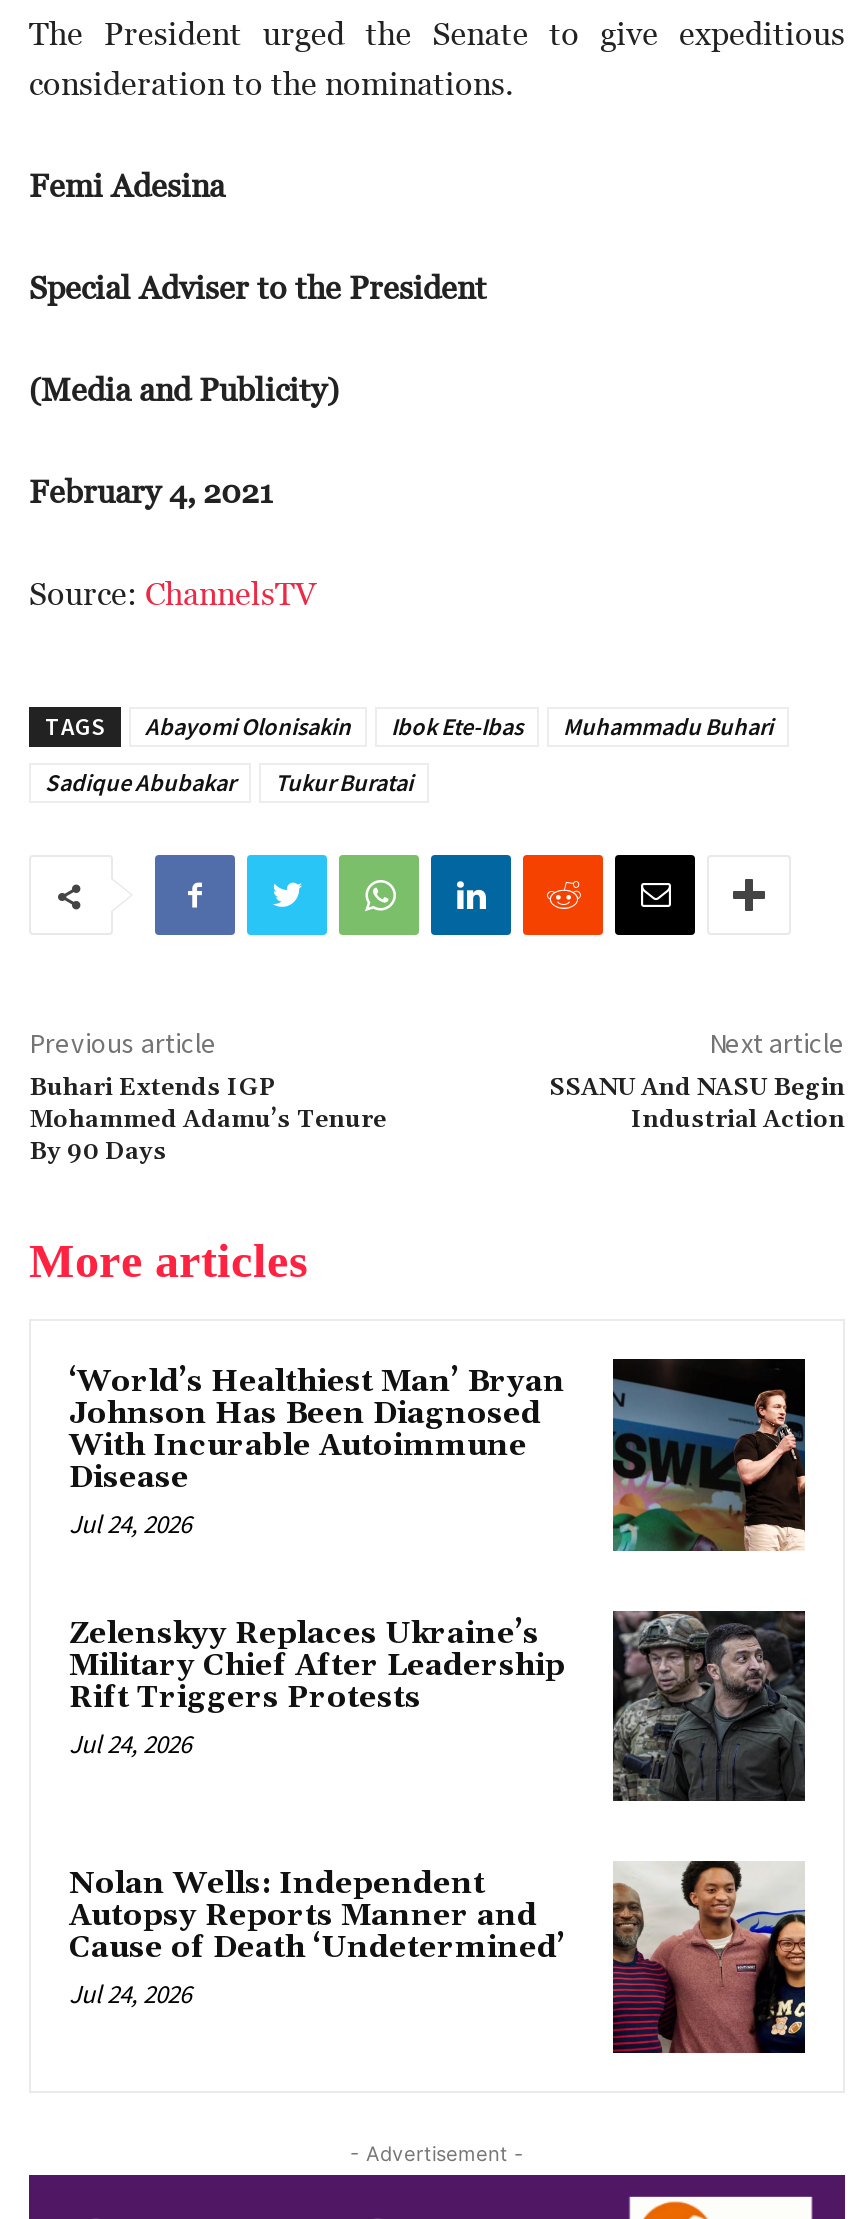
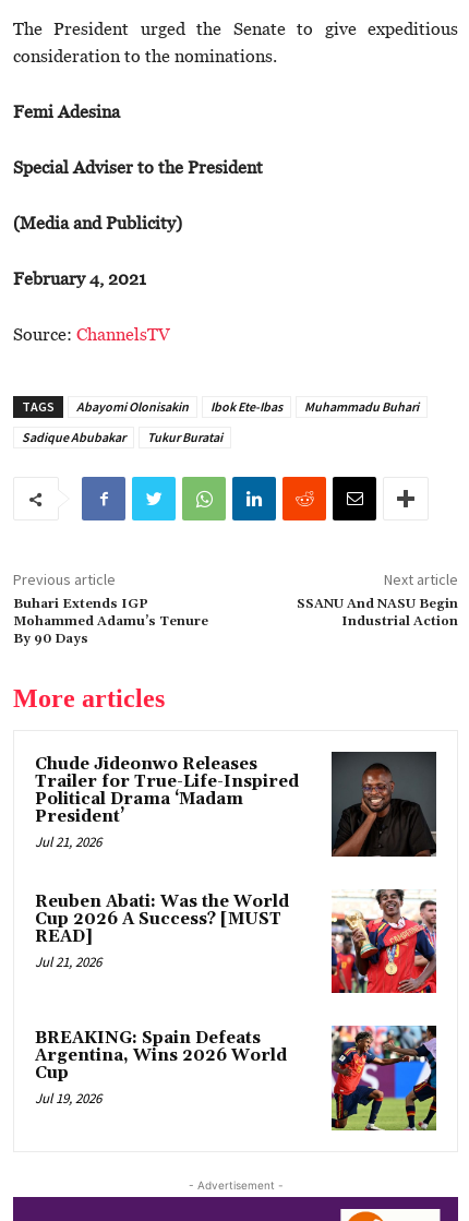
[69,1361,807,1553] [image] | ‘World’s Healthiest Man’ Bryan | Johnson Has Been Diagnosed | With Incurable Autoimmune | Disease | Jul 24, 2026 -> [35,752,437,858] [image] | Chude Jideonwo Releases | Trailer for True-Life-Inspired | Political Drama ‘Madam | President’ | Jul 21, 2026
[69,1609,807,1803] [image] | Zelenskyy Replaces Ukraine’s | Military Chief After Leadership | Rift Triggers Protests | Jul 24, 2026 -> [35,888,437,994] [image] | Reuben Abati: Was the World | Cup 2026 A Success? [MUST | READ] | Jul 21, 2026
[69,1859,807,2055] [image] | Nolan Wells: Independent | Autopsy Reports Manner and | Cause of Death ‘Undetermined’ | Jul 24, 2026 -> [35,1025,437,1132] [image] | BREAKING: Spain Defeats | Argentina, Wins 2026 World | Cup | Jul 19, 2026

